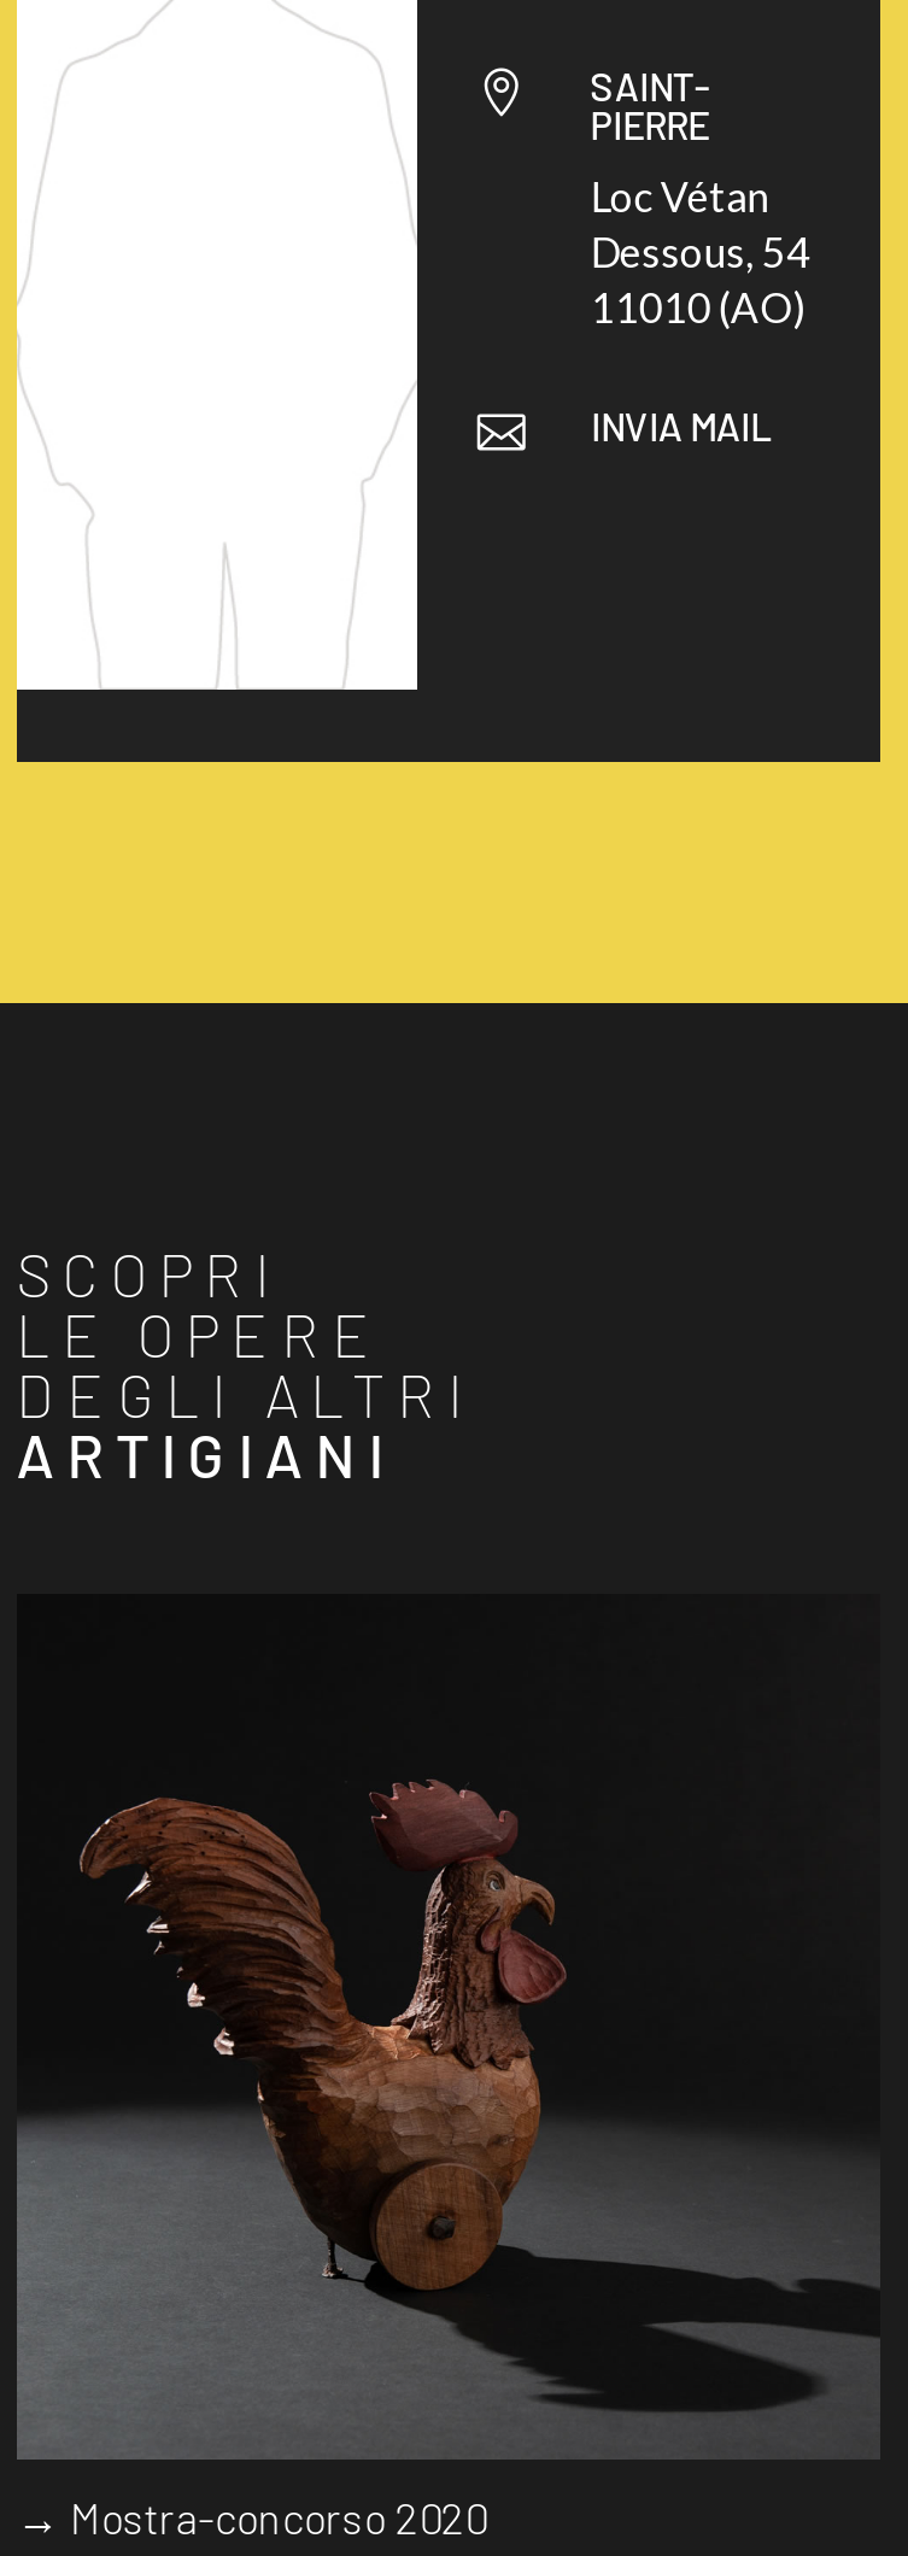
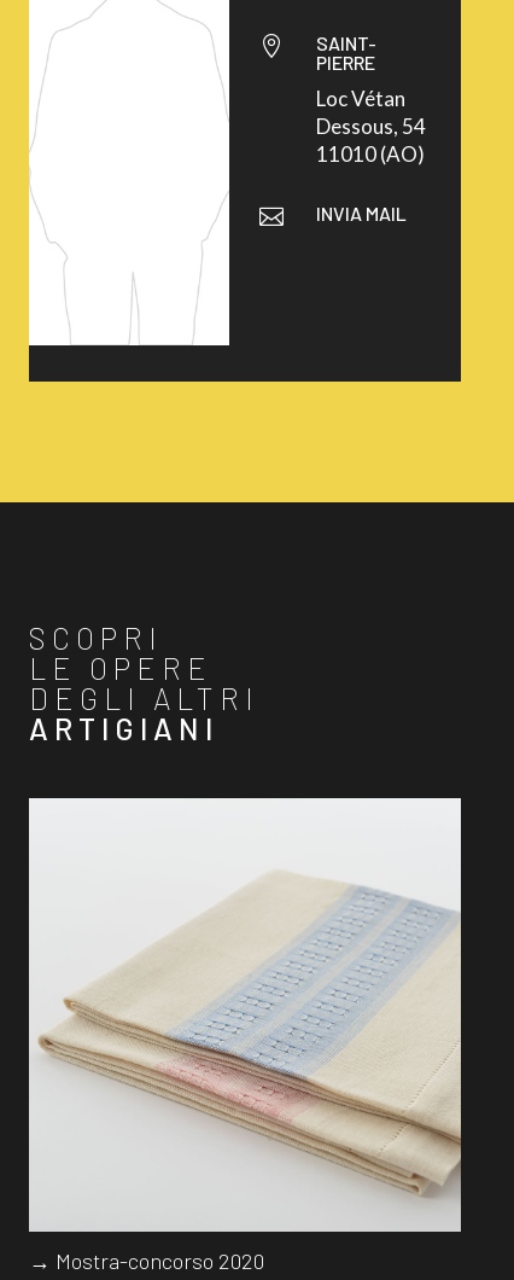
[17,1594,880,2460] [image] -> [28,797,462,1233] [image]

